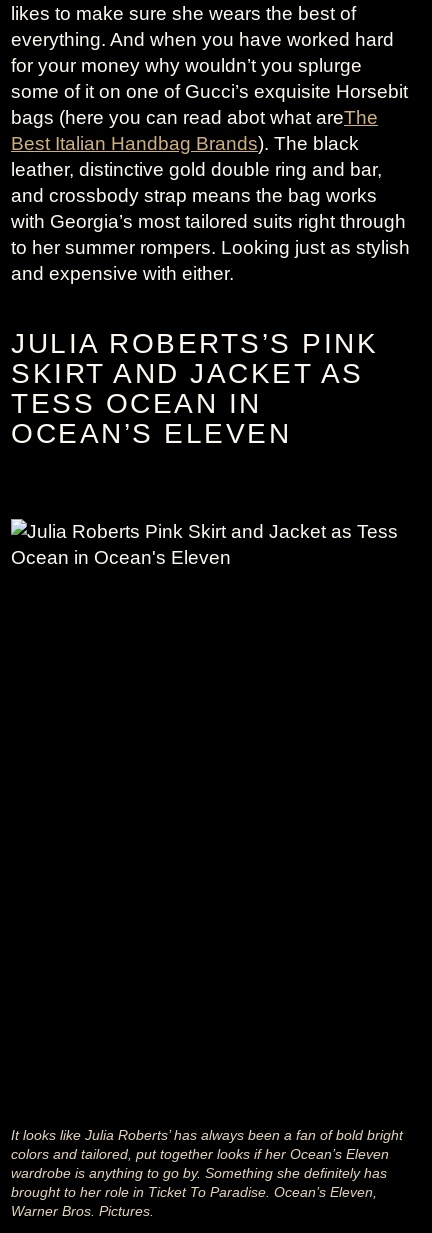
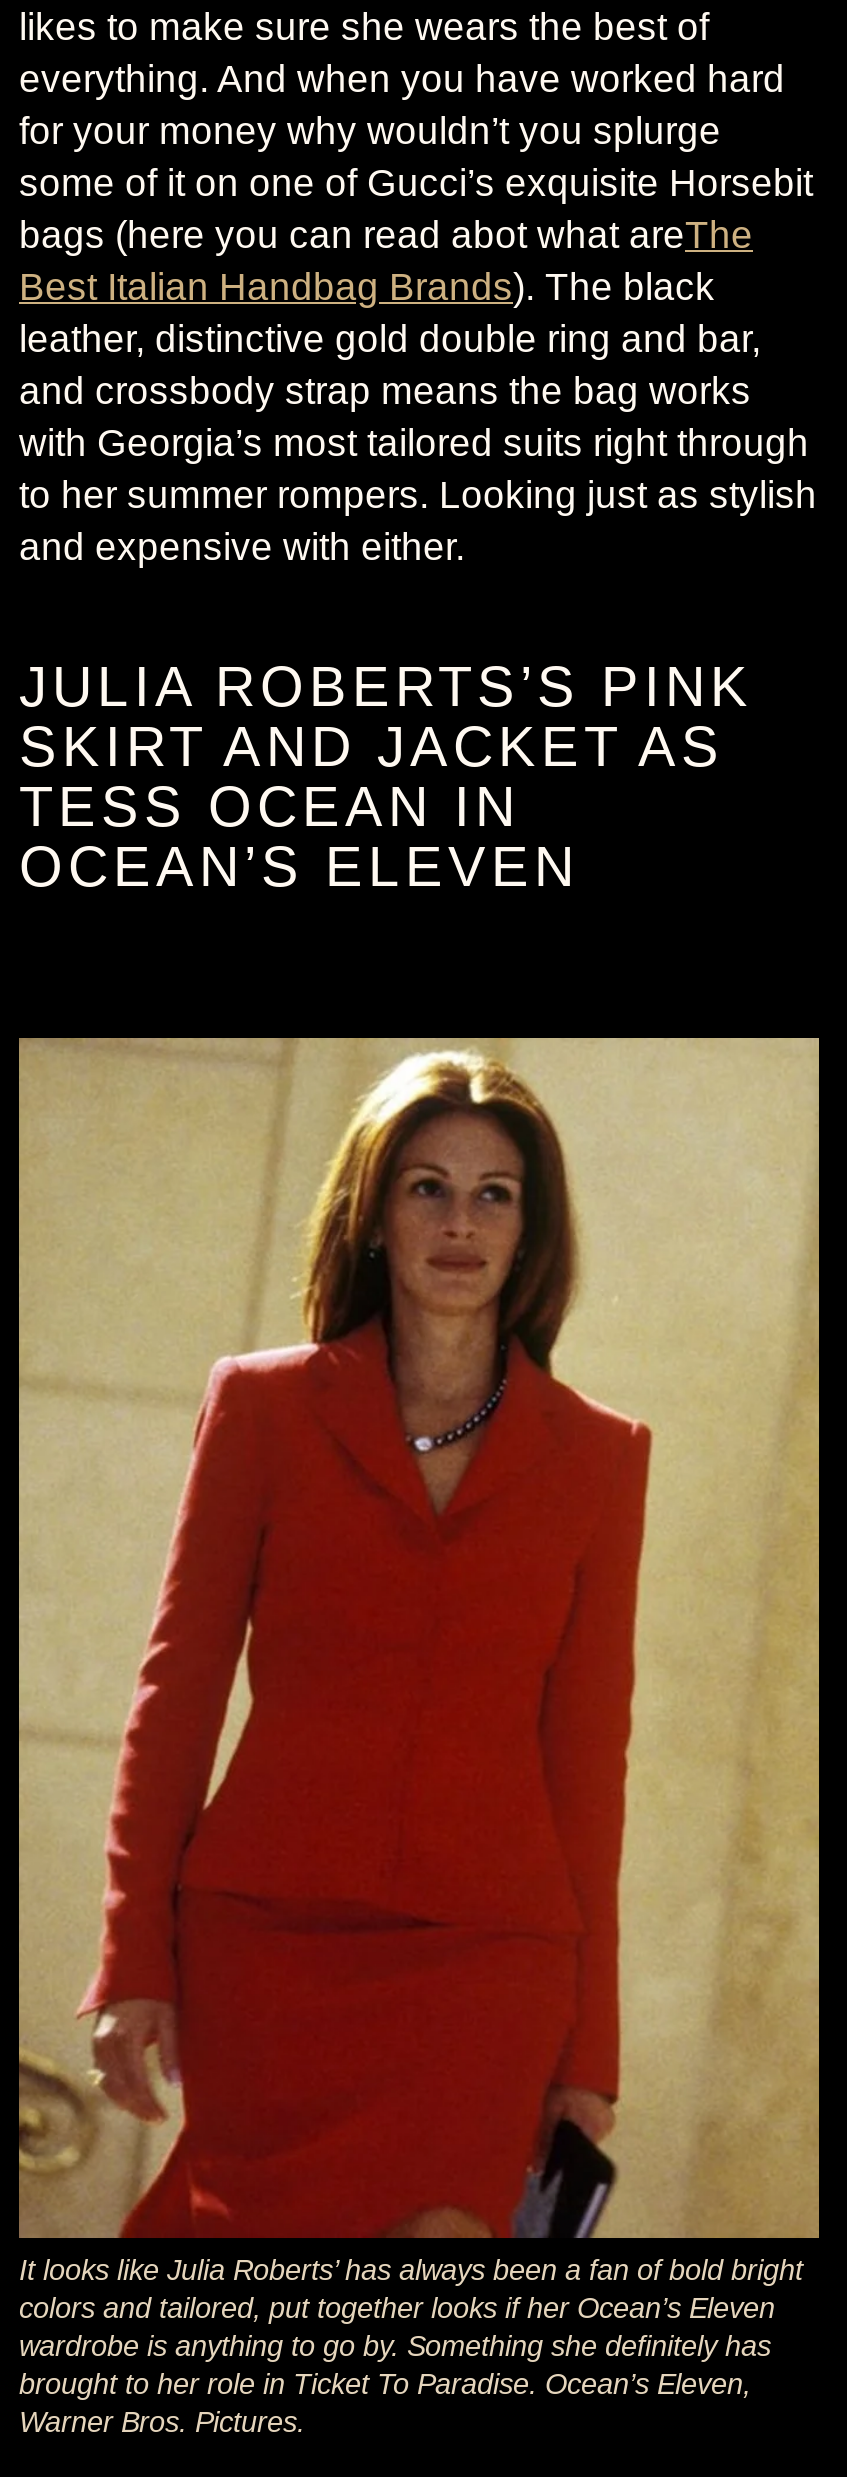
none -> [17,1036,821,2240] [image]

